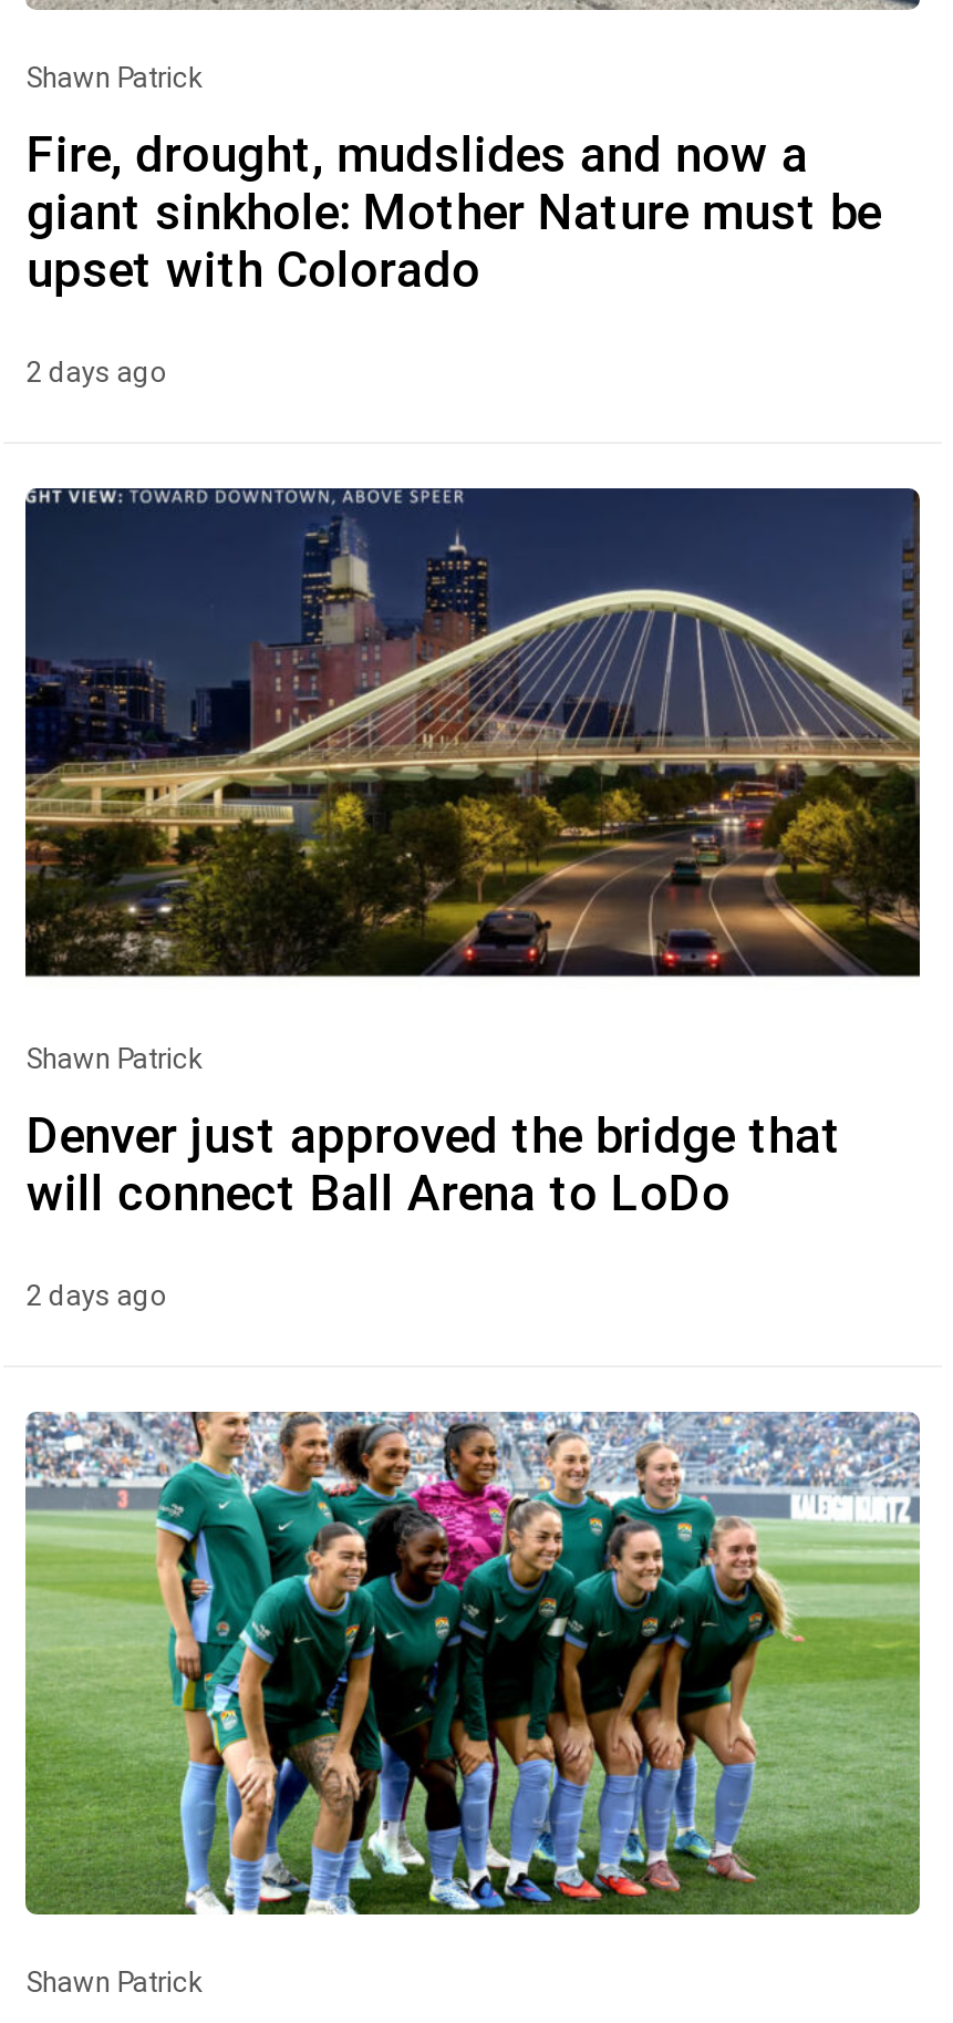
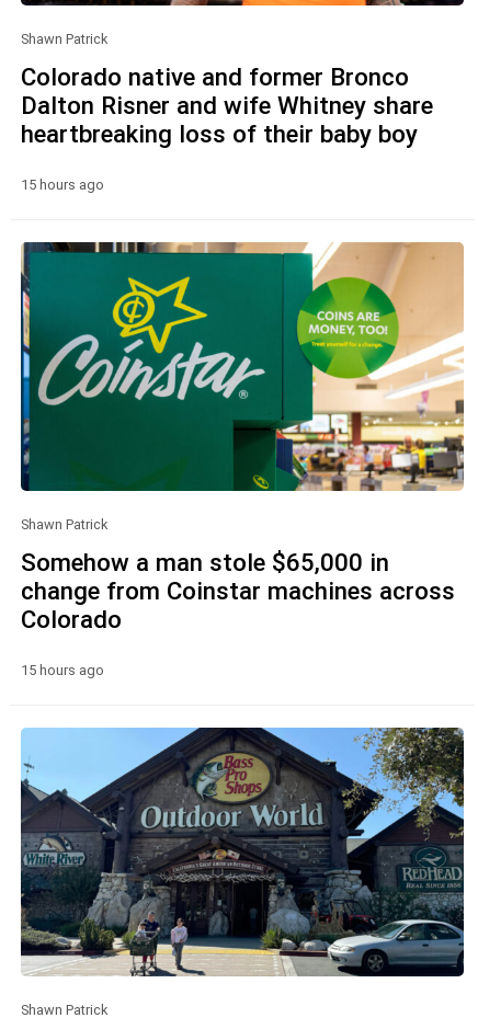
[26,126,881,299] Fire, drought, mudslides and now a | giant sinkhole: Mother Nature must be | upset with Colorado -> [21,62,433,148] Colorado native and former Bronco | Dalton Risner and wife Whitney share | heartbreaking loss of their baby boy
[26,356,168,390] 2 days ago -> [21,176,105,193] 15 hours ago
[23,485,922,992] [image] -> [20,241,465,492] [image]
[26,1107,841,1222] Denver just approved the bridge that | will connect Ball Arena to LoDo -> [21,548,455,633] Somehow a man stole $65,000 in | change from Coinstar machines across | Colorado
[26,1280,168,1313] 2 days ago -> [21,662,105,678] 15 hours ago
[23,1408,922,1916] [image] -> [20,727,465,977] [image]

